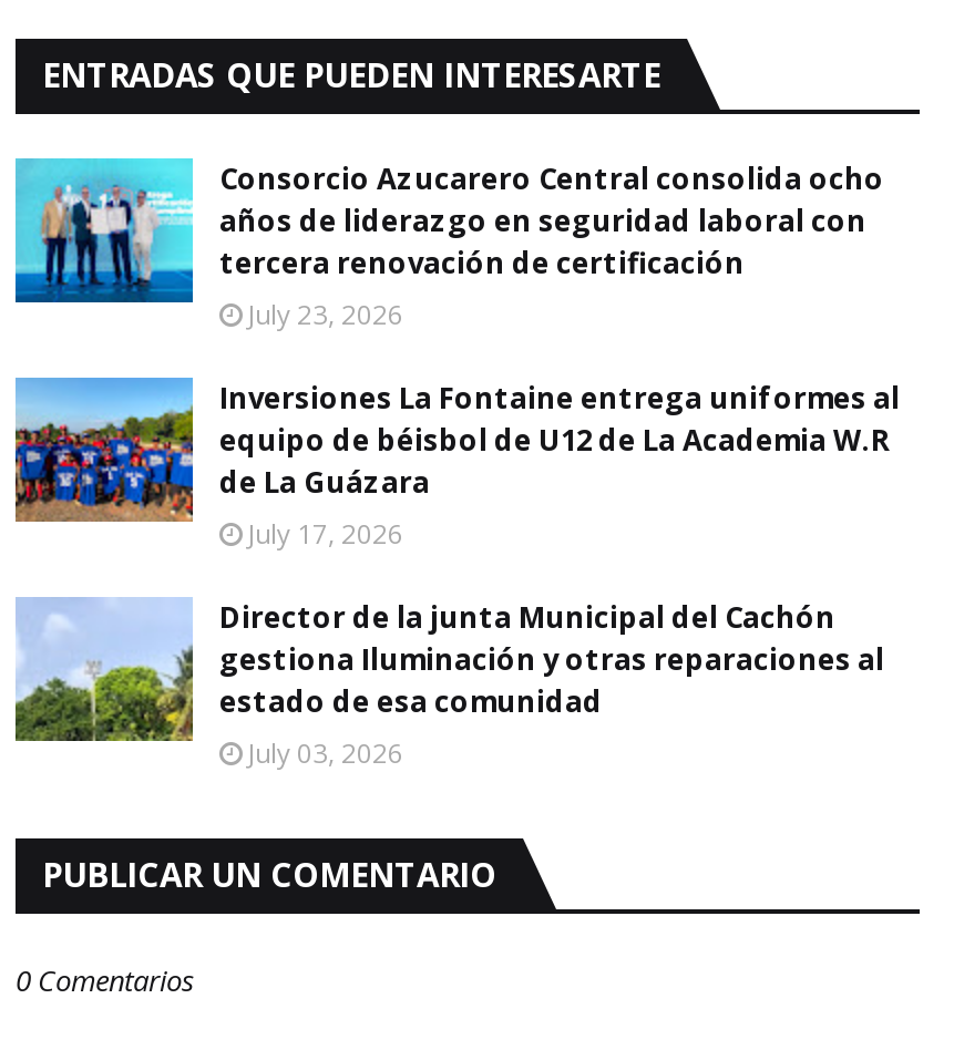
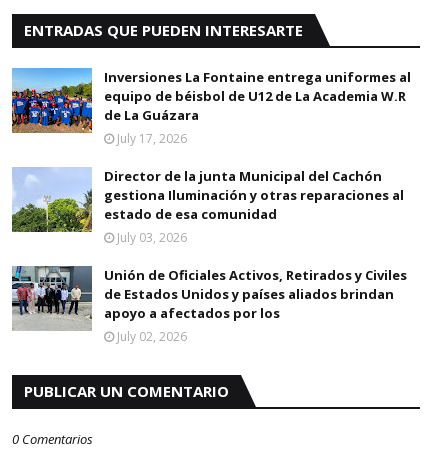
[13,158,884,333] [image] | Consorcio Azucarero Central consolida ocho | años de liderazgo en seguridad laboral con | tercera renovación de certificación | July 23, 2026 -> none
moved [11,378,900,772] -> [10,68,411,246]: [image] | Inversiones La Fontaine entrega uniformes al | equipo de béisbol de U12 de La Academia W.R | ... | estado de esa comunidad | July 03, 2026
none -> [11,265,407,345] [image] | Unión de Oficiales Activos, Retirados y Civiles | de Estados Unidos y países aliados brindan | apoyo a afectados por los | July 02, 2026

